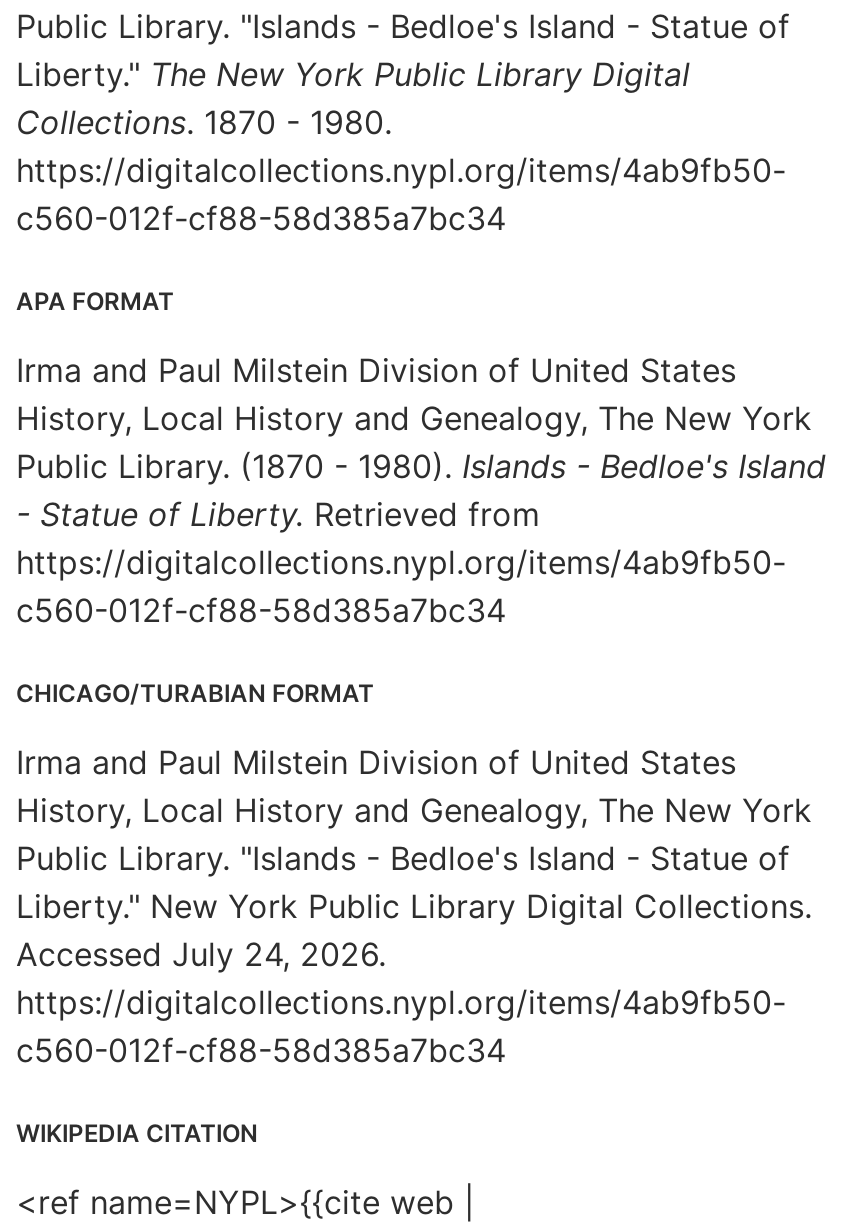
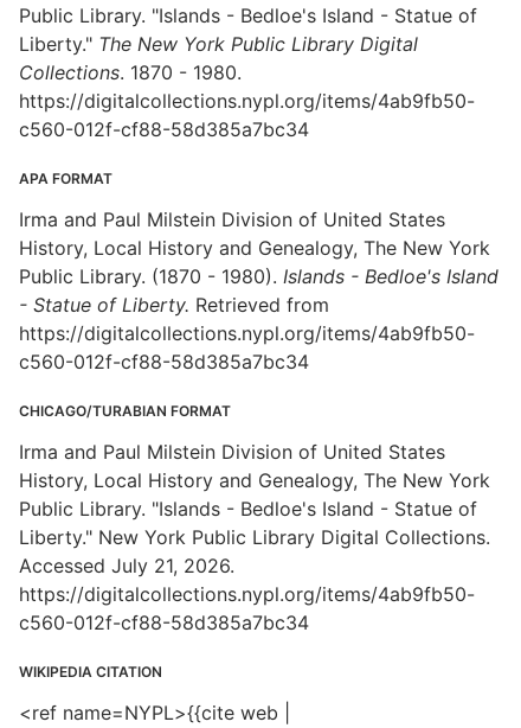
[16,934,386,974] Accessed July 24, 2026. -> [19,554,234,577] Accessed July 21, 2026.

